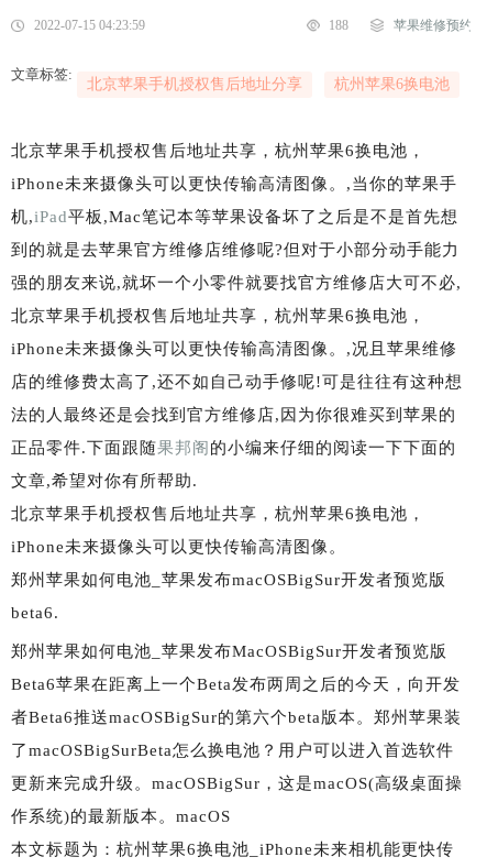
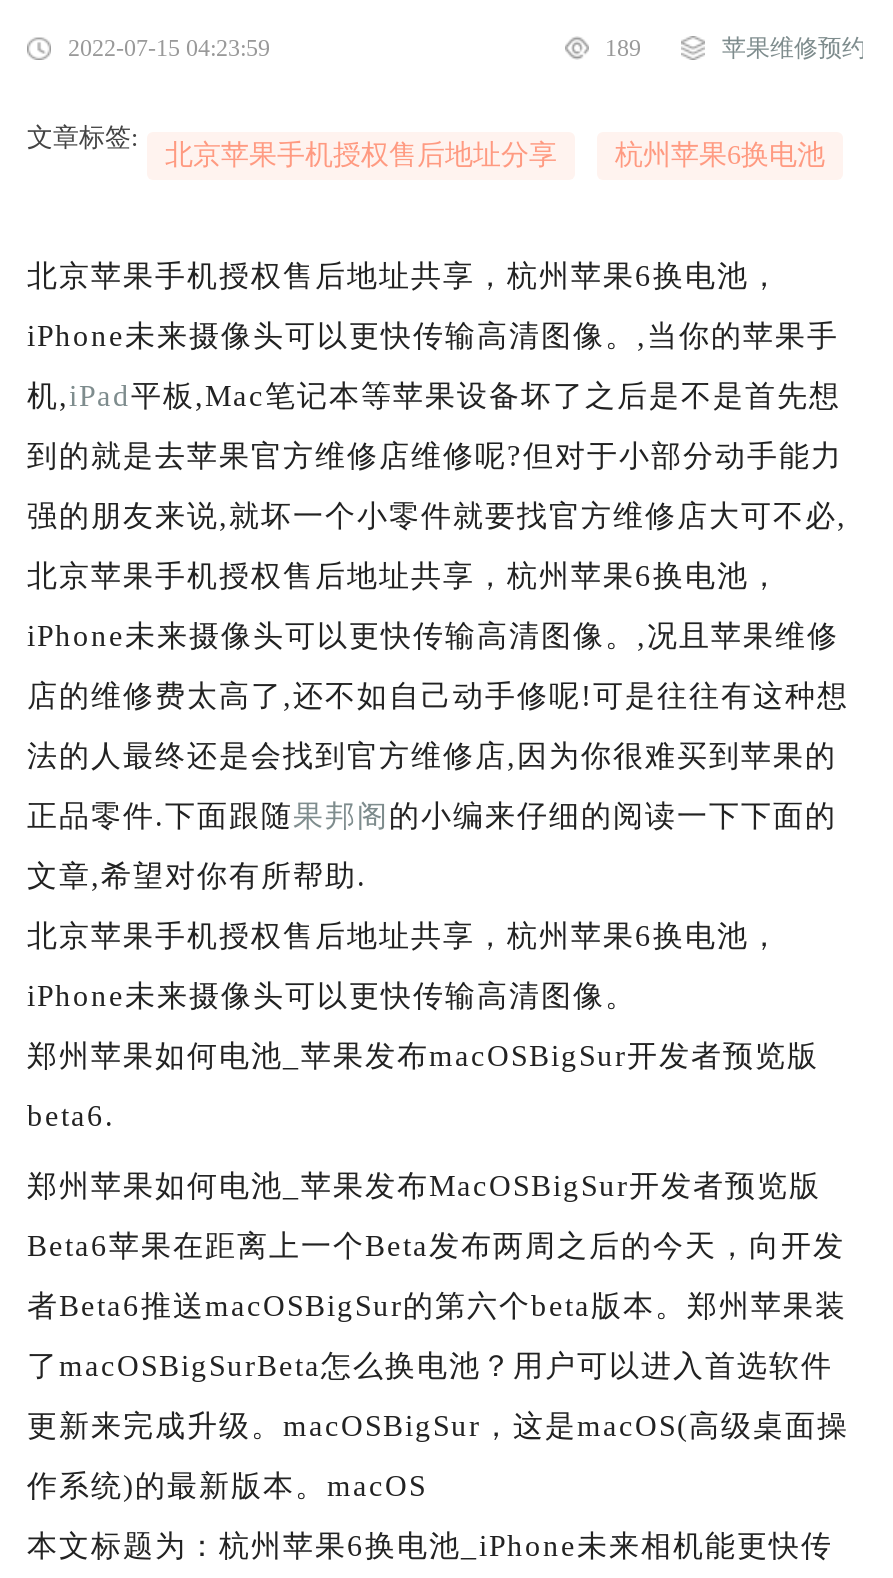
[329,18,348,33] 188 -> [605,34,641,62] 189

